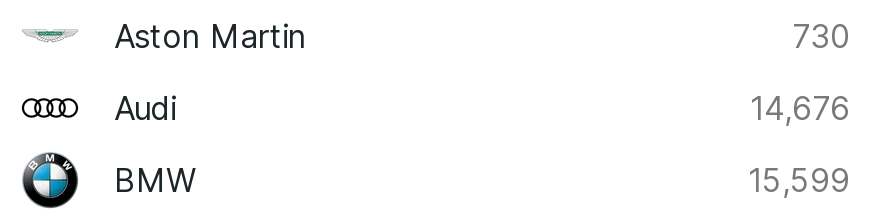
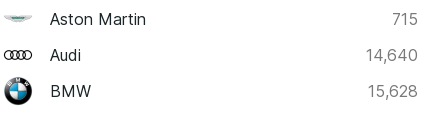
[792,15,850,55] 730 -> [392,8,418,28] 715
[750,87,850,127] 14,676 -> [366,44,418,64] 14,640
[748,159,850,199] 15,599 -> [368,80,418,100] 15,628

